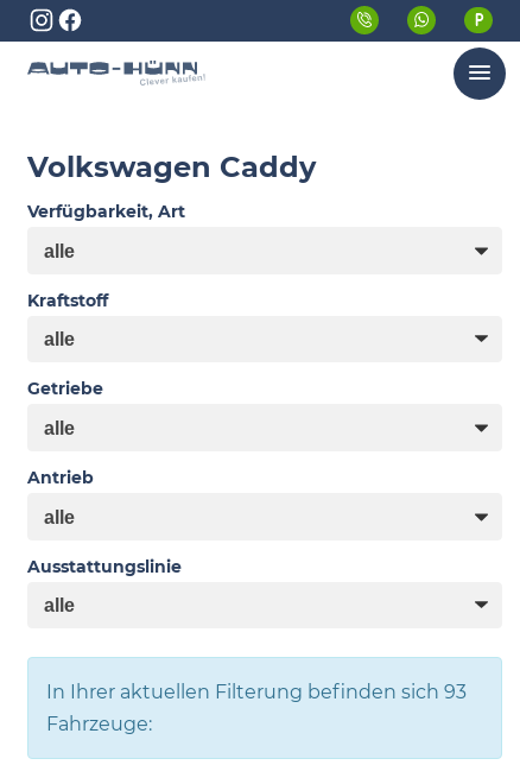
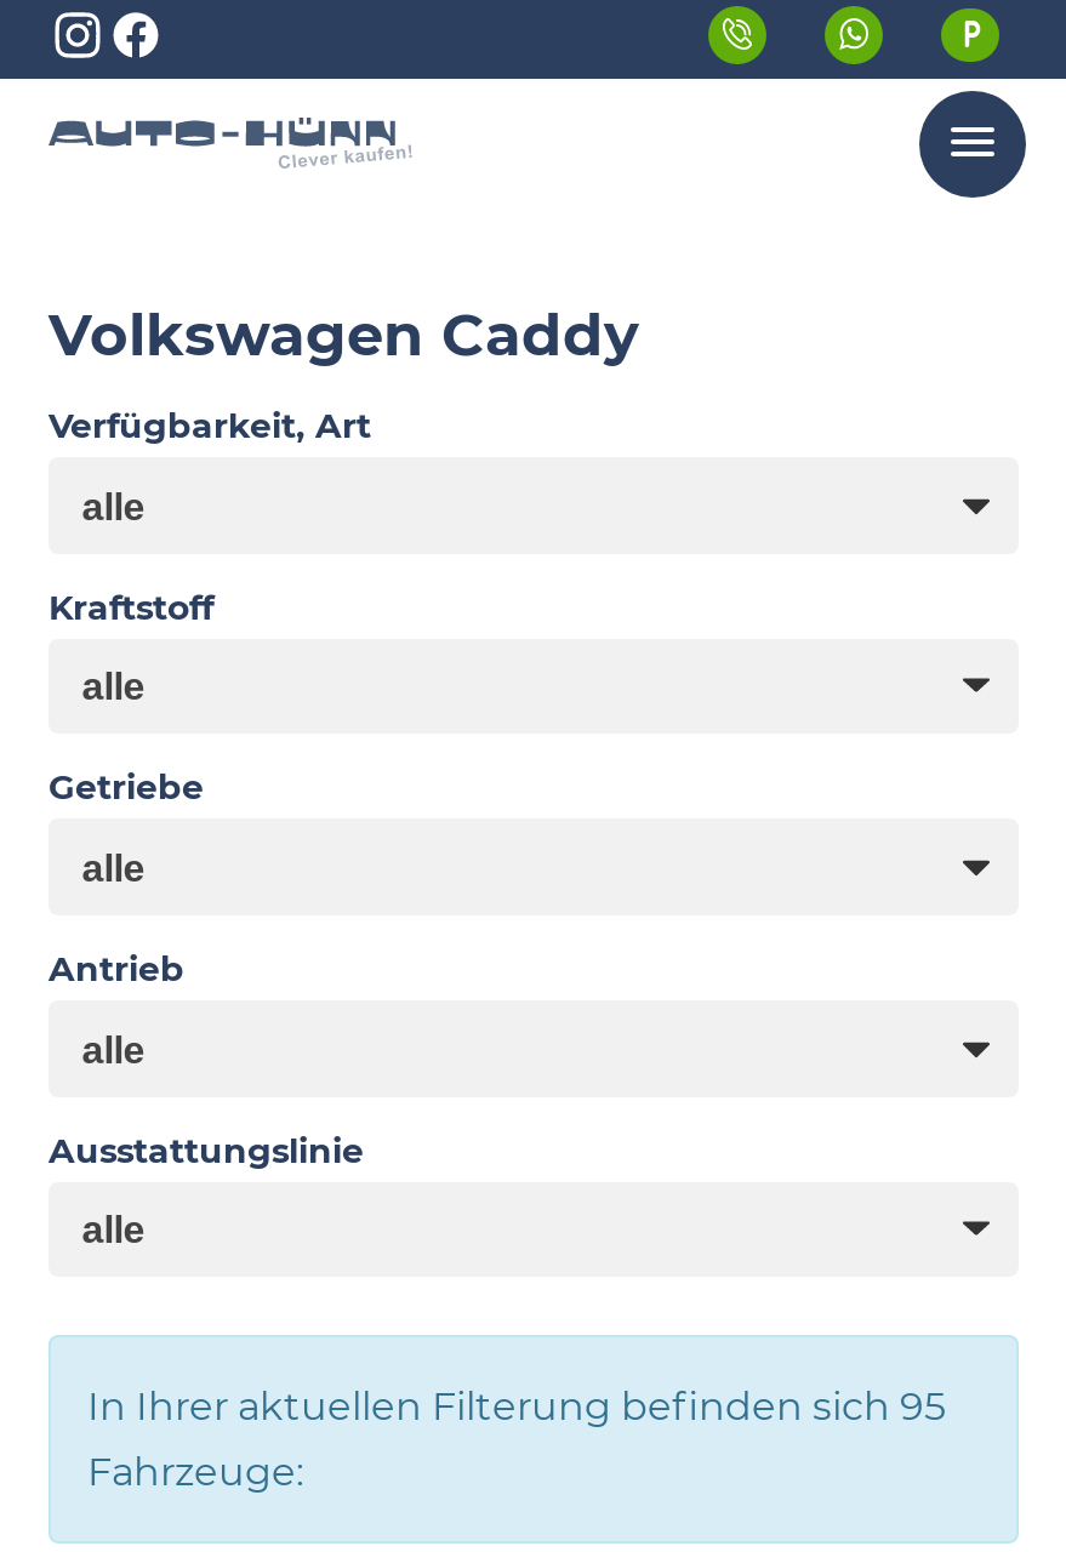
[46,681,467,703] In Ihrer aktuellen Filterung befinden sich 93 -> [87,1384,946,1430] In Ihrer aktuellen Filterung befinden sich 95

